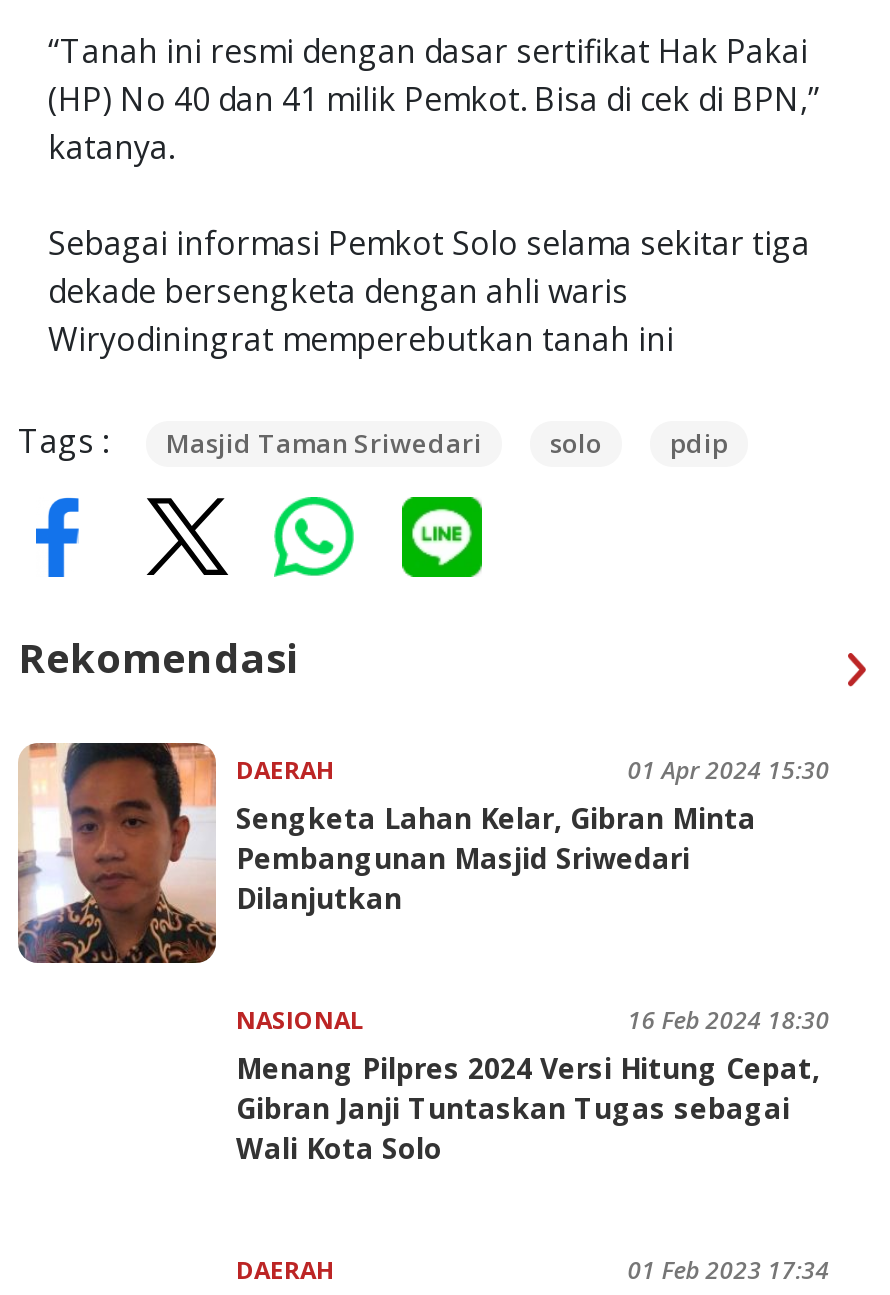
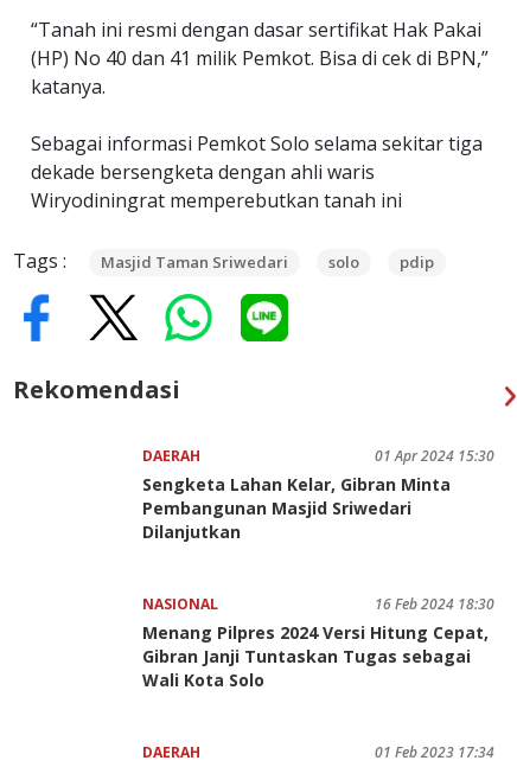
[16,741,218,965] [image] -> none

